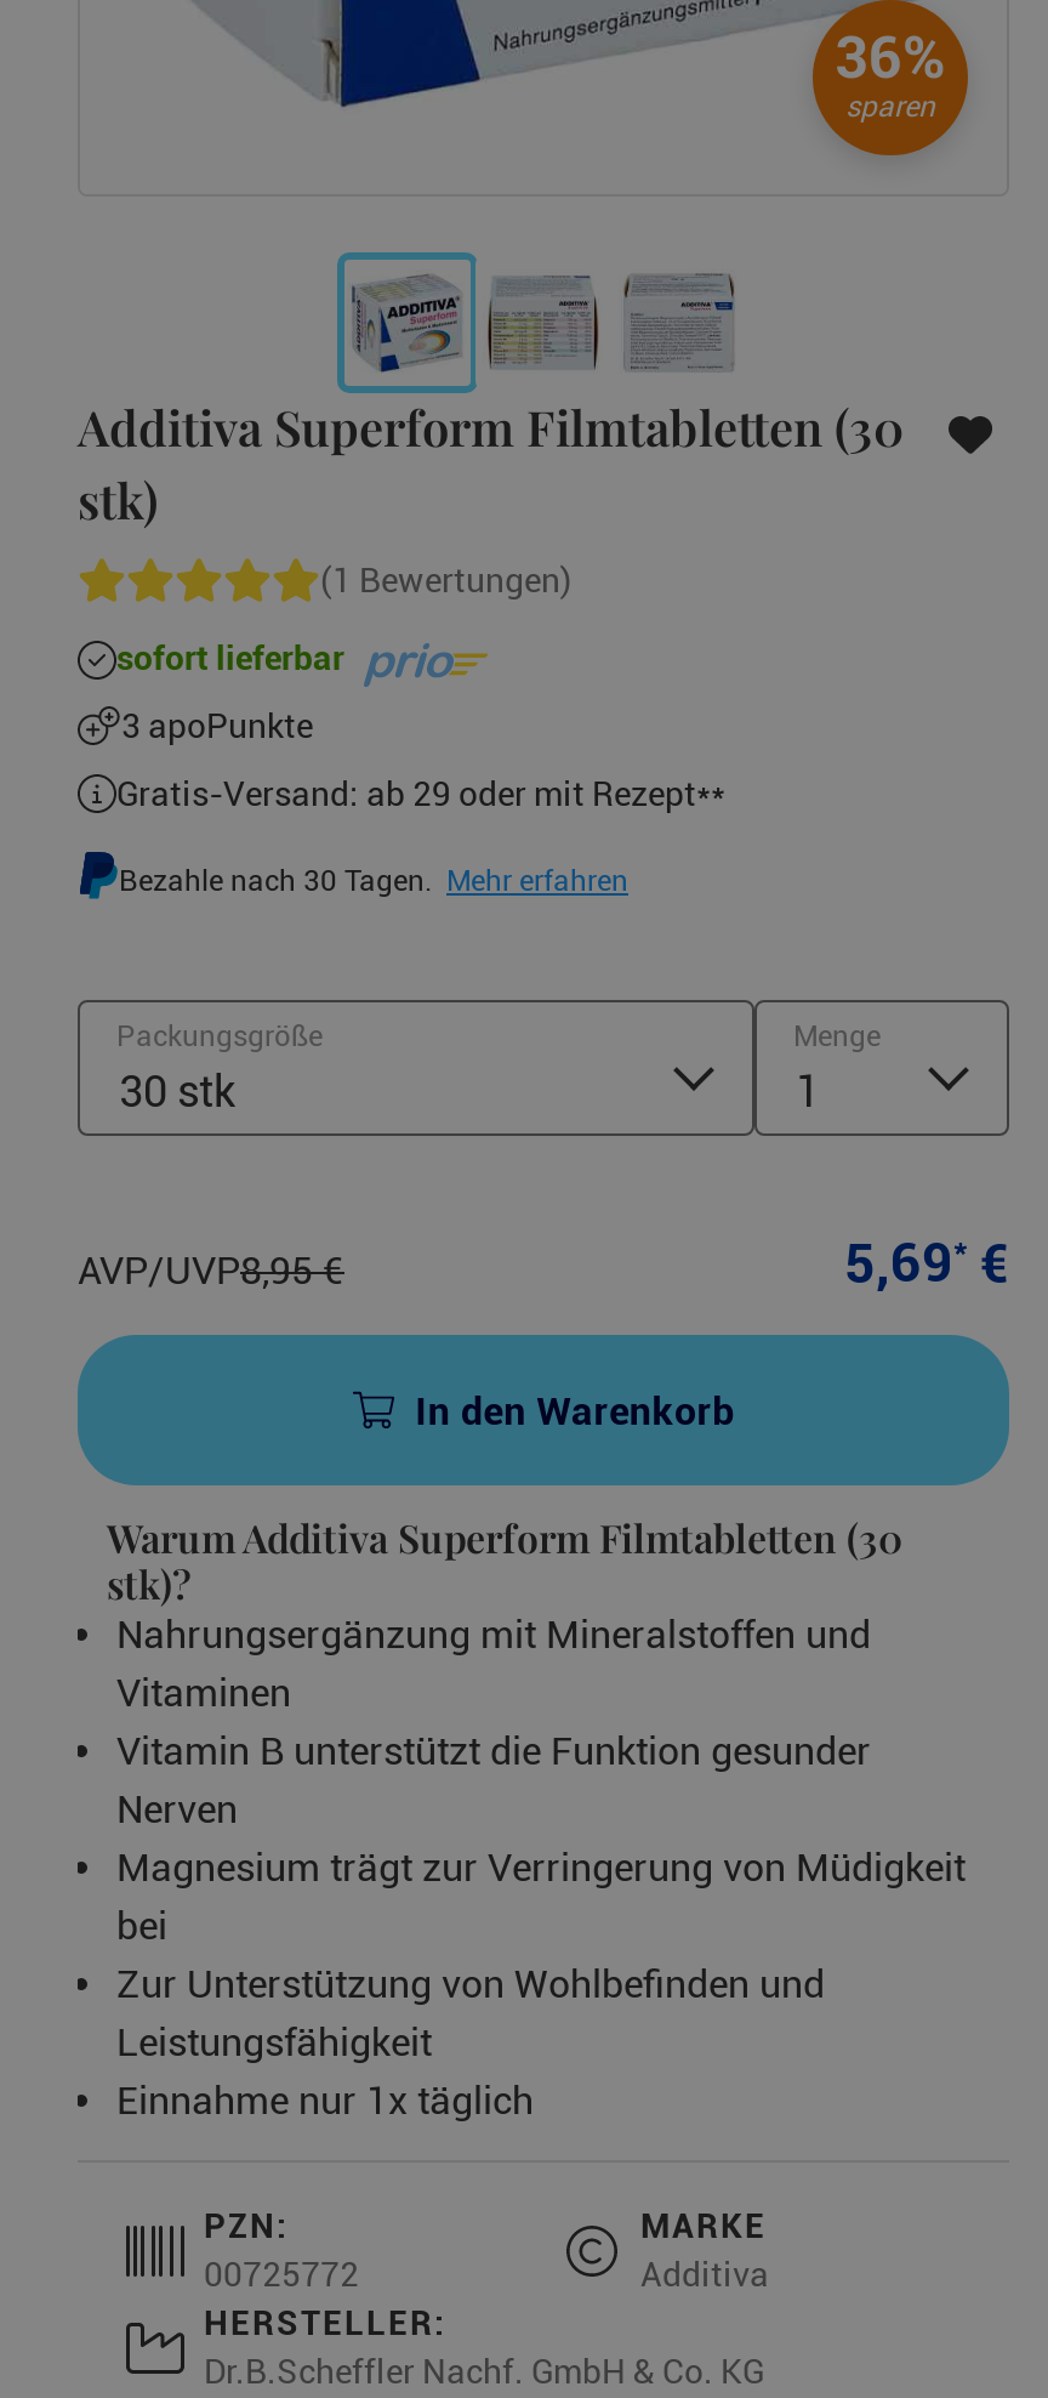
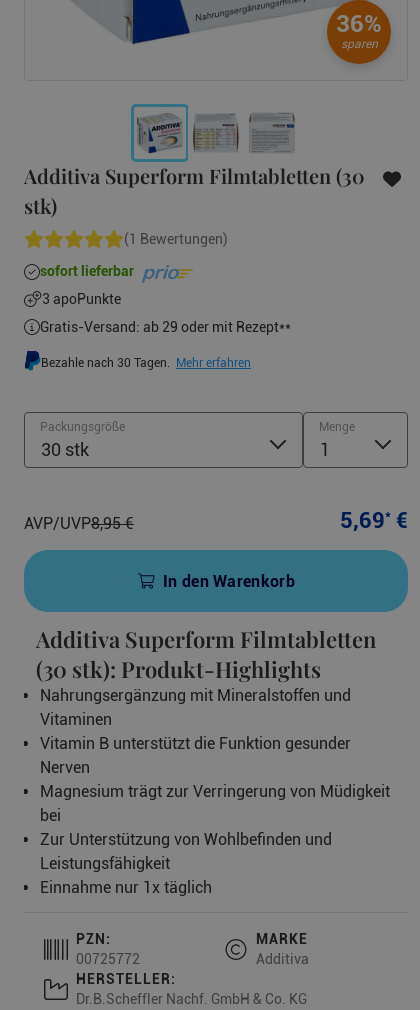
[107,1513,902,1610] Warum Additiva Superform Filmtabletten (30 | stk)? -> [36,624,376,684] Additiva Superform Filmtabletten | (30 stk): Produkt-Highlights

